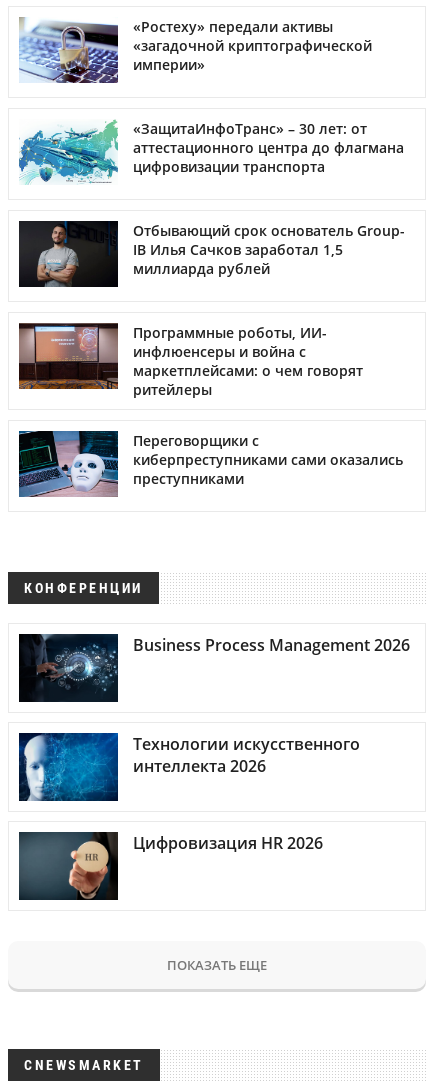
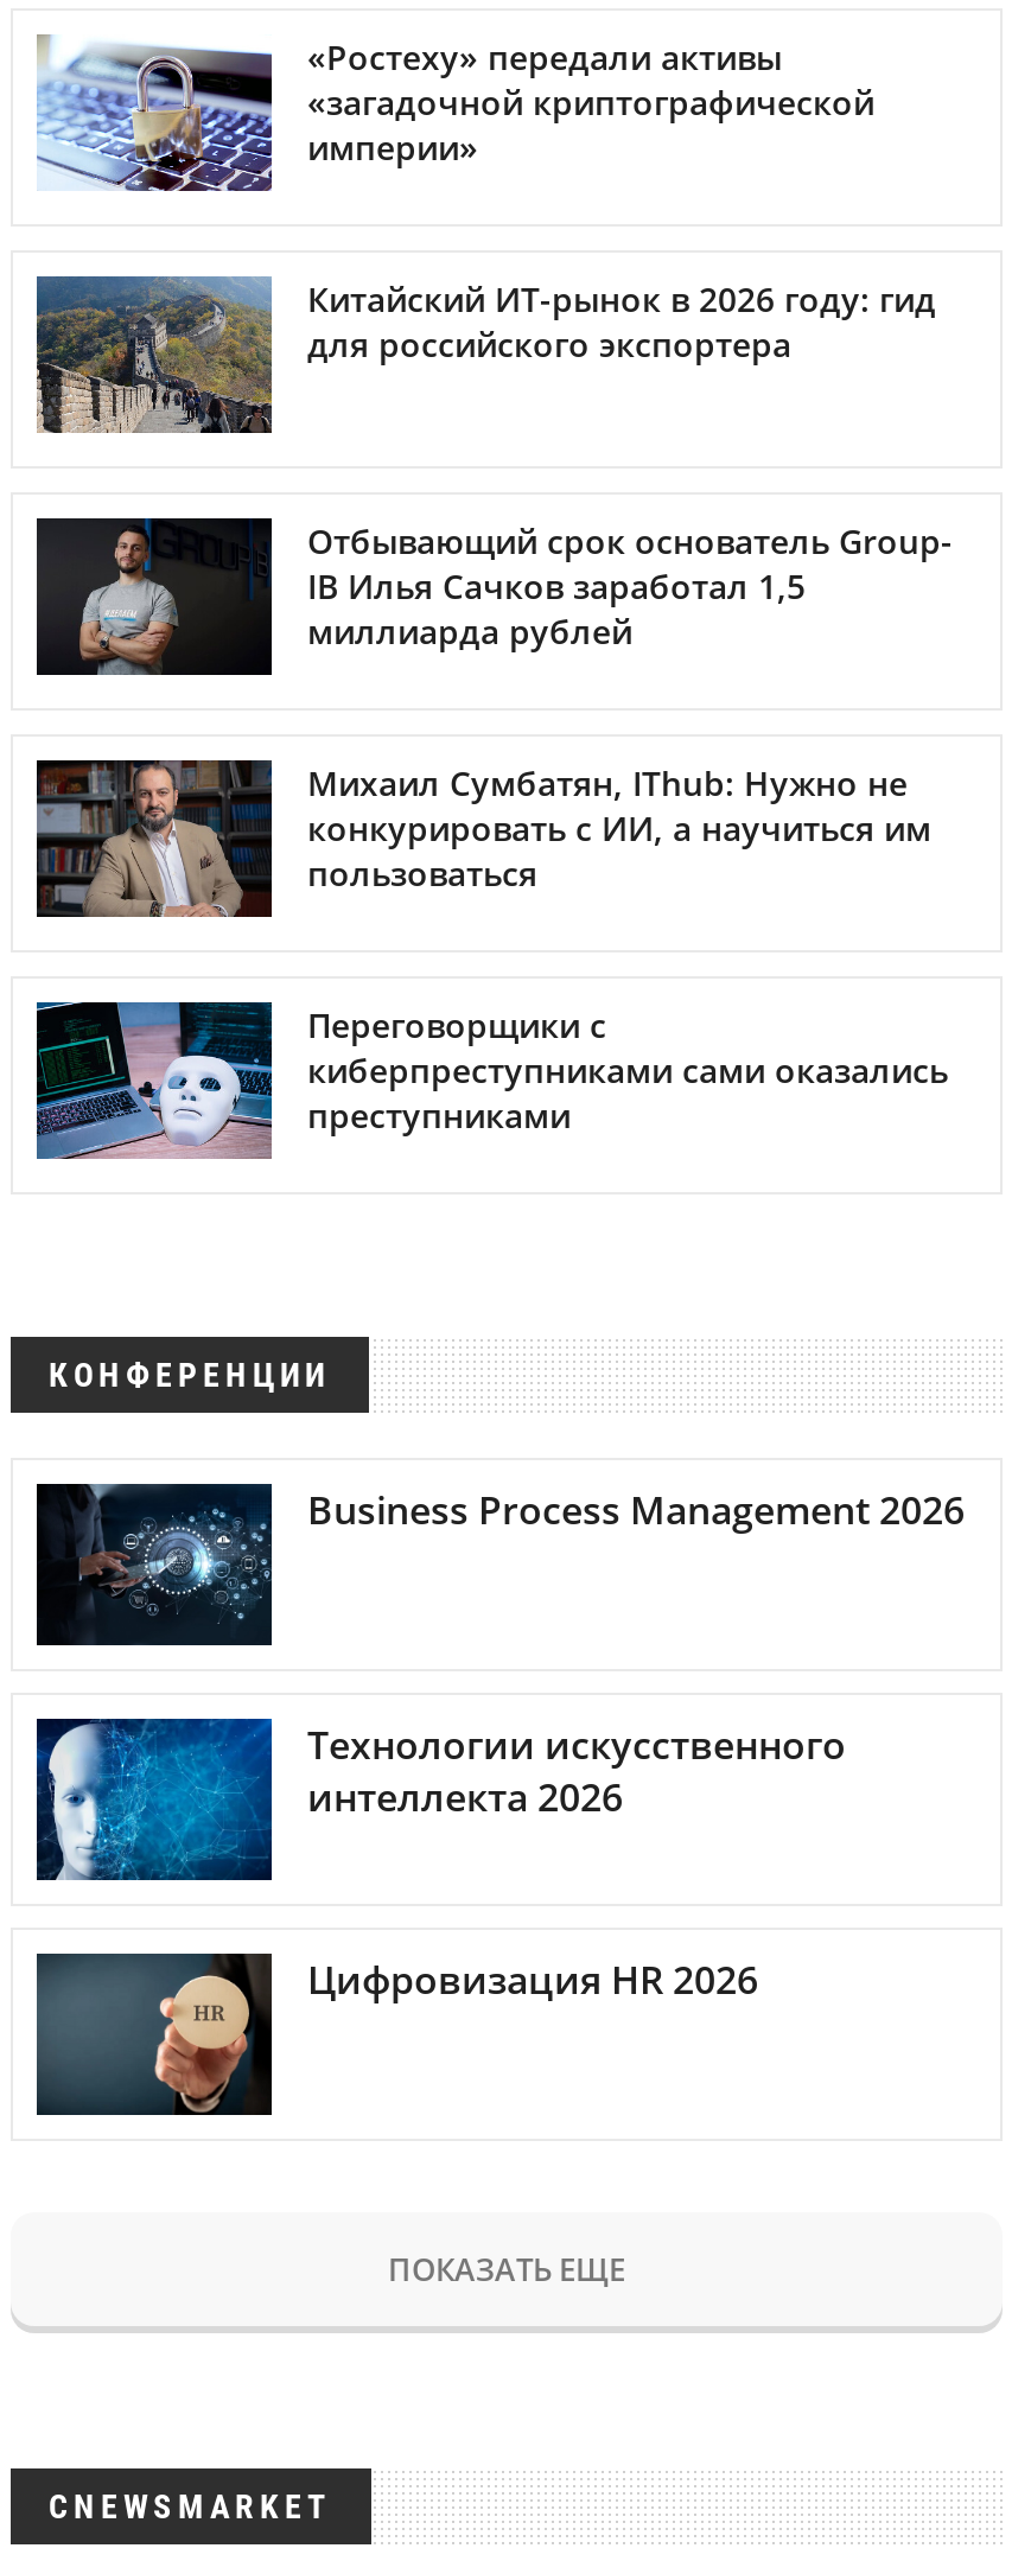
[19,119,404,185] [image] | «ЗащитаИнфоТранс» – 30 лет: от | аттестационного центра до флагмана | цифровизации транспорта -> [34,274,936,435] [image] | Китайский ИТ-рынок в 2026 году: гид | для российского экспортера
[18,323,363,399] [image] | Программные роботы, ИИ- | инфлюенсеры и война с | маркетплейсами: о чем говорят | ритейлеры -> [34,758,931,919] [image] | Михаил Сумбатян, IThub: Нужно не | конкурировать с ИИ, а научиться им | пользоваться

